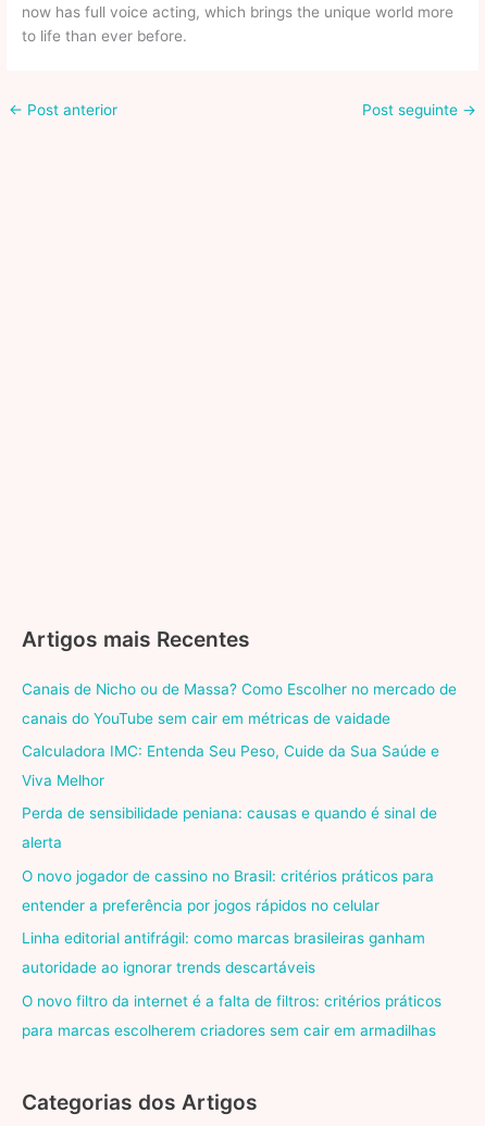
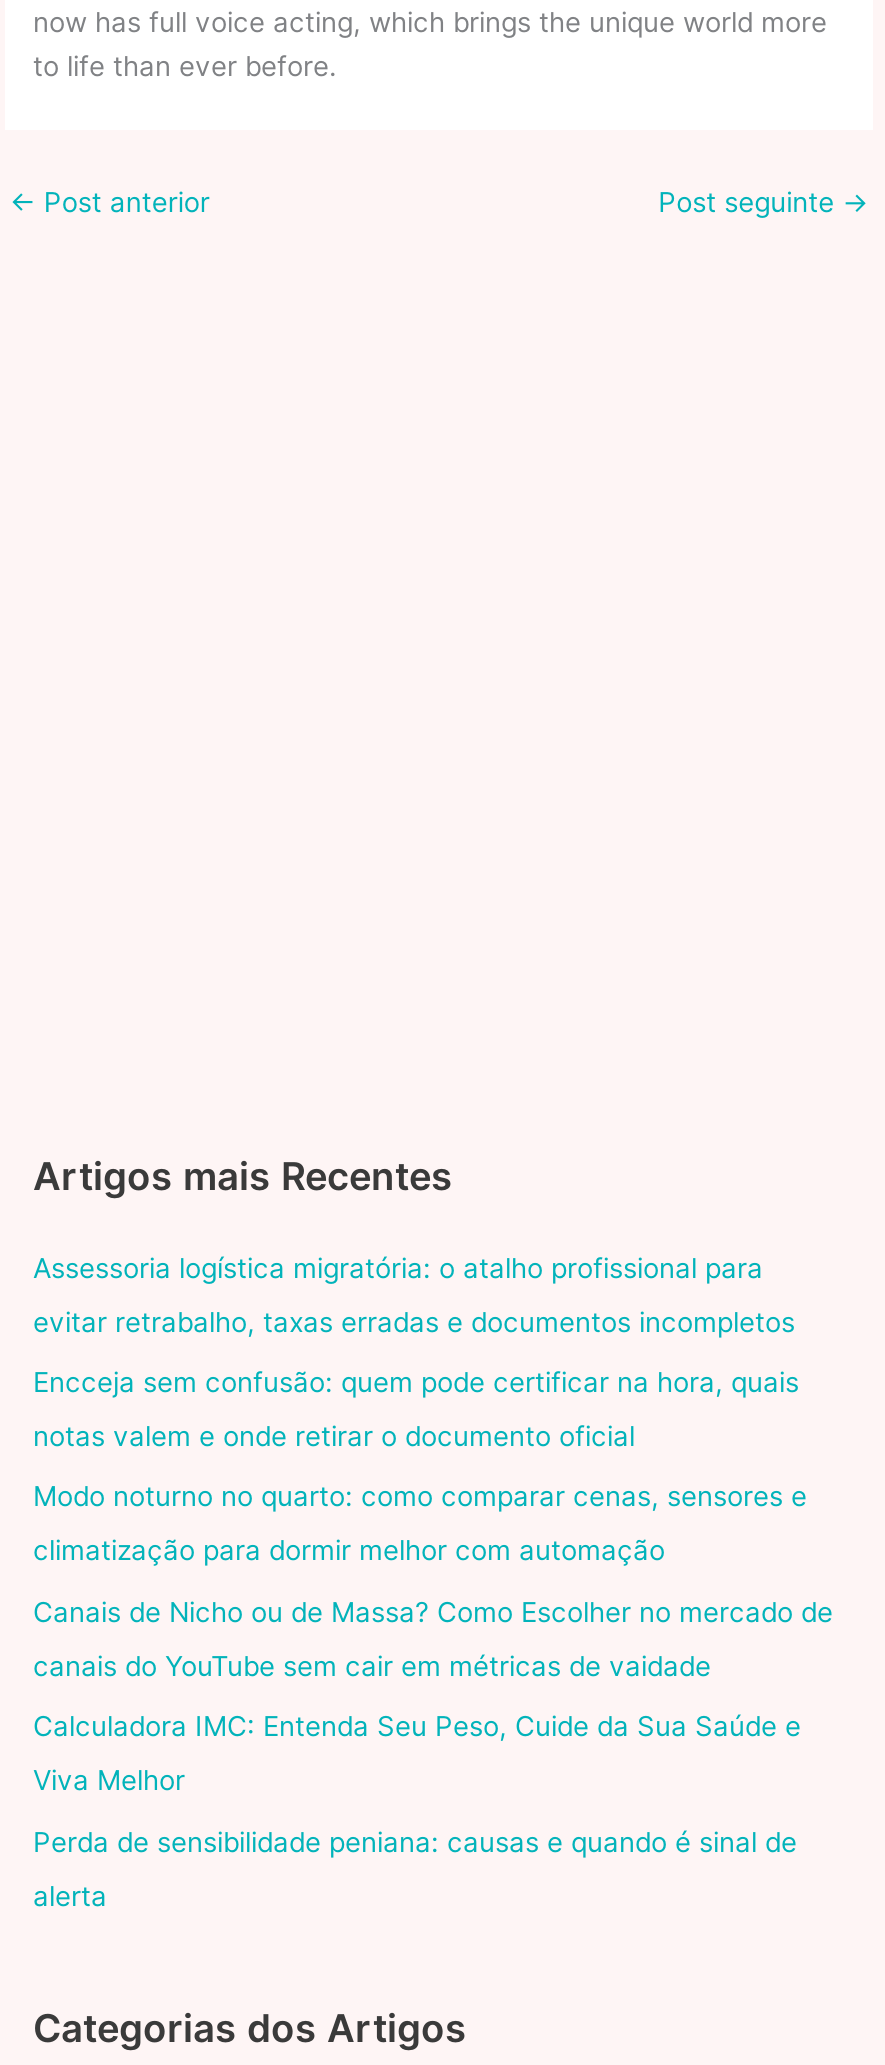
none -> [33,1251,807,1567] Assessoria logística migratória: o atalho profissional para | evitar retrabalho, taxas erradas e documentos incompletos | Encceja sem confusão: quem pode certificar na hora, quais | notas valem e onde retirar o documento oficial | Modo noturno no quarto: como comparar cenas, sensores e | climatização para dormir melhor com automação
moved [22,680,457,852] -> [33,1596,833,1911]: Canais de Nicho ou de Massa? Como Escolher no mercado de | canais do YouTube sem cair em métricas de vaidade | Calculadora IMC: Entenda Seu Peso, Cuide da Sua Saúde e | Viva Melhor | Perda de sensibilidade peniana: causas e quando é sinal de | alerta
[22,867,442,1039] O novo jogador de cassino no Brasil: critérios práticos para | entender a preferência por jogos rápidos no celular | Linha editorial antifrágil: como marcas brasileiras ganham | autoridade ao ignorar trends descartáveis | O novo filtro da internet é a falta de filtros: critérios práticos | para marcas escolherem criadores sem cair em armadilhas -> none

